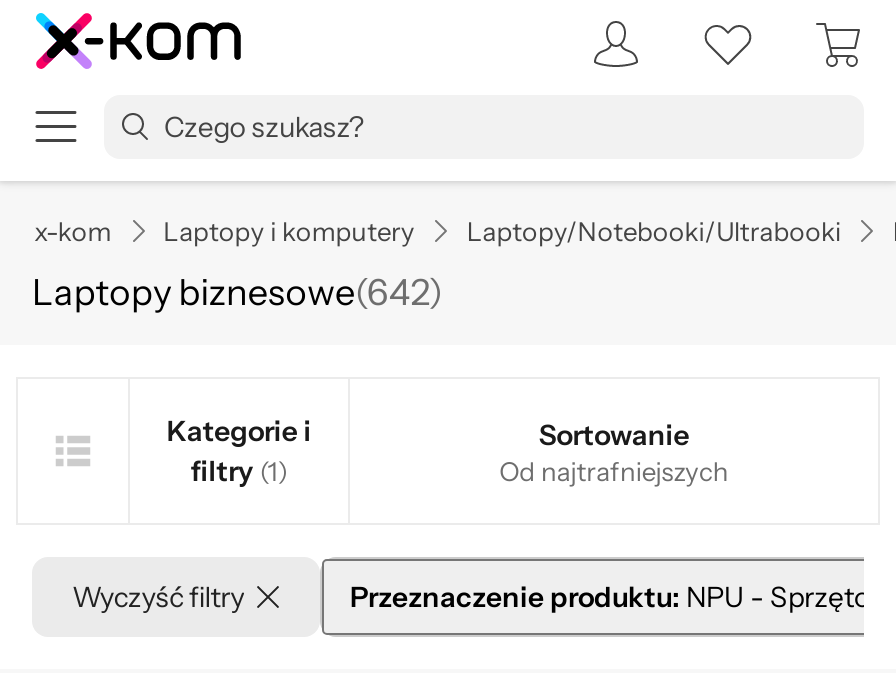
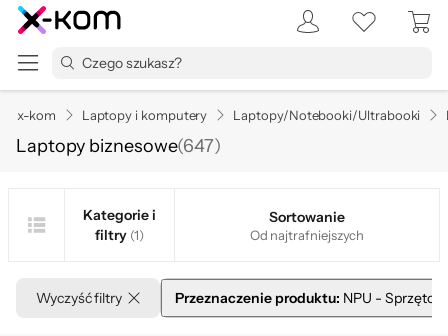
[32,271,442,315] Laptopy biznesowe(642) -> [16,135,221,157] Laptopy biznesowe(647)

